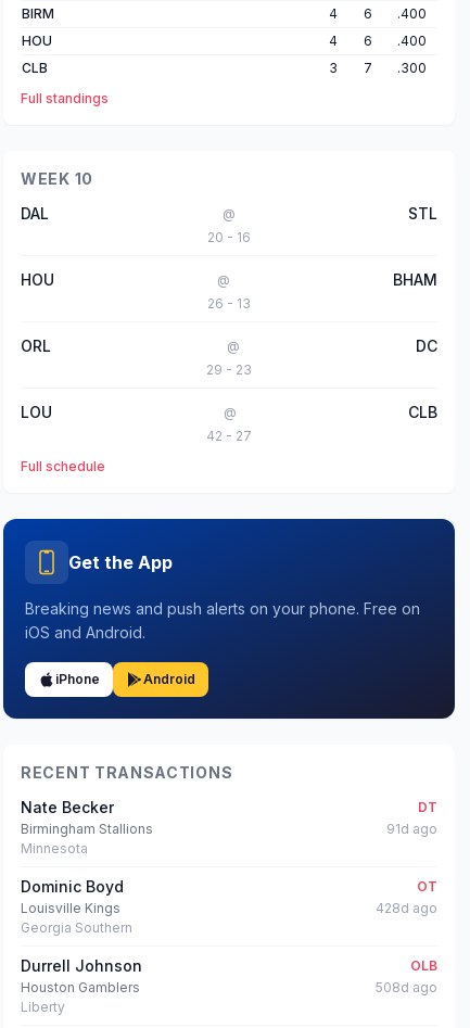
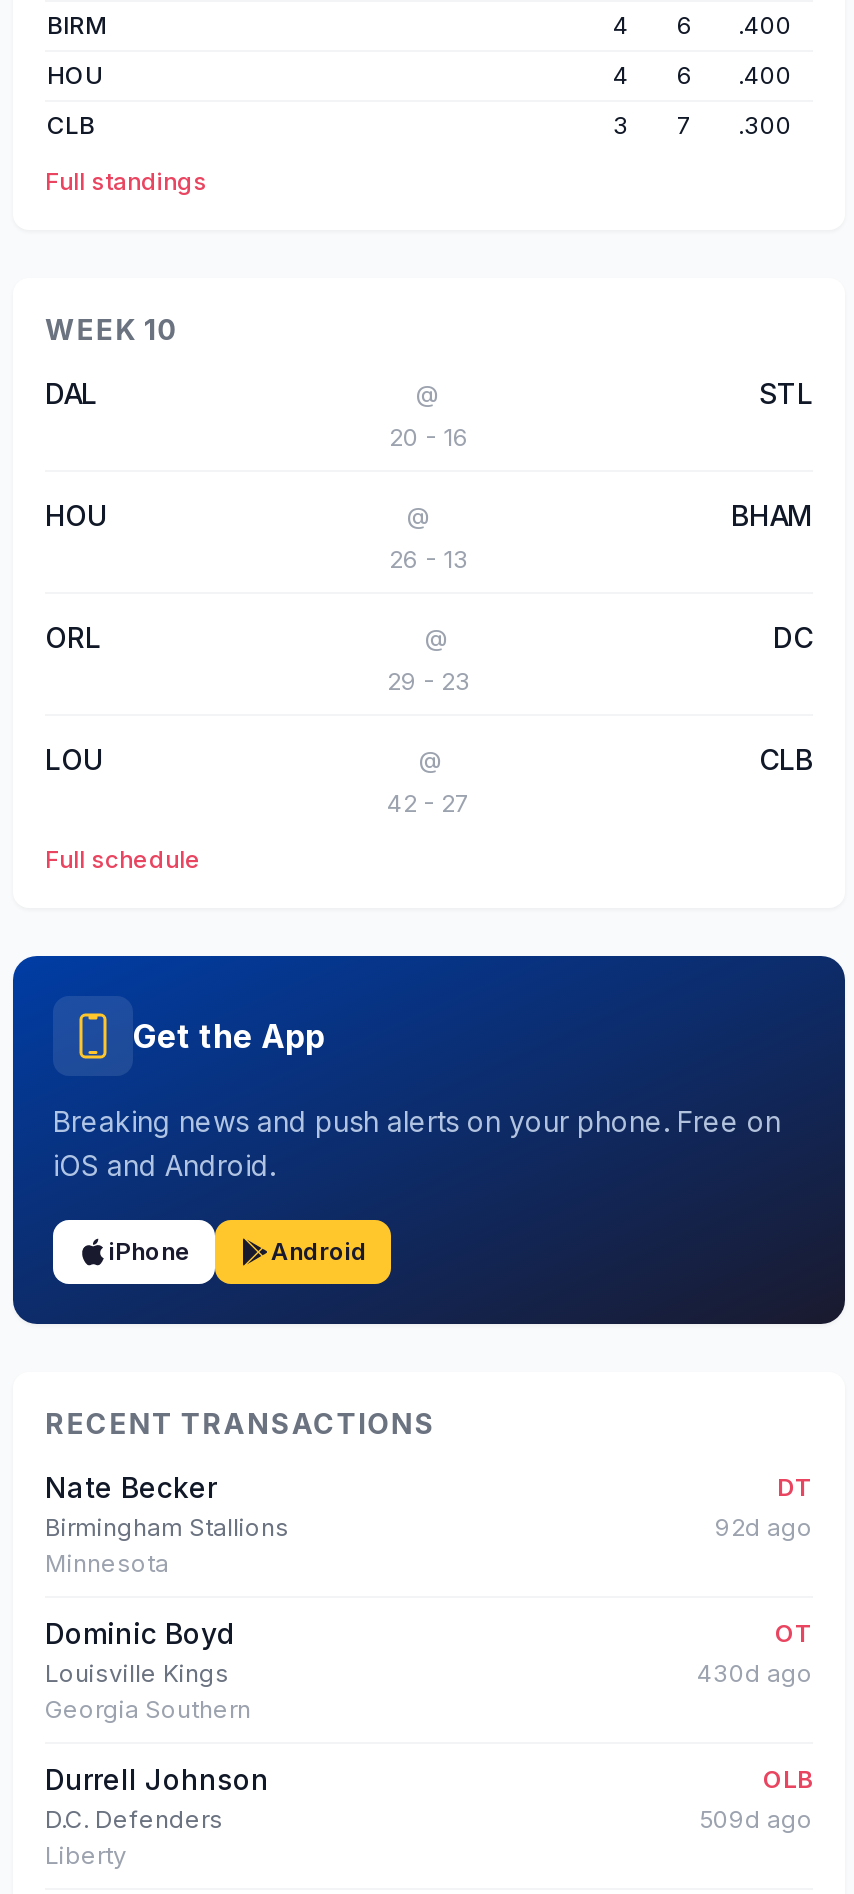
[386,821,437,837] 91d ago -> [715,1513,813,1543] 92d ago
[376,900,437,917] 428d ago -> [697,1659,813,1689] 430d ago
[21,979,437,996] Houston Gamblers | 508d ago -> [45,1805,813,1835] D.C. Defenders | 509d ago

